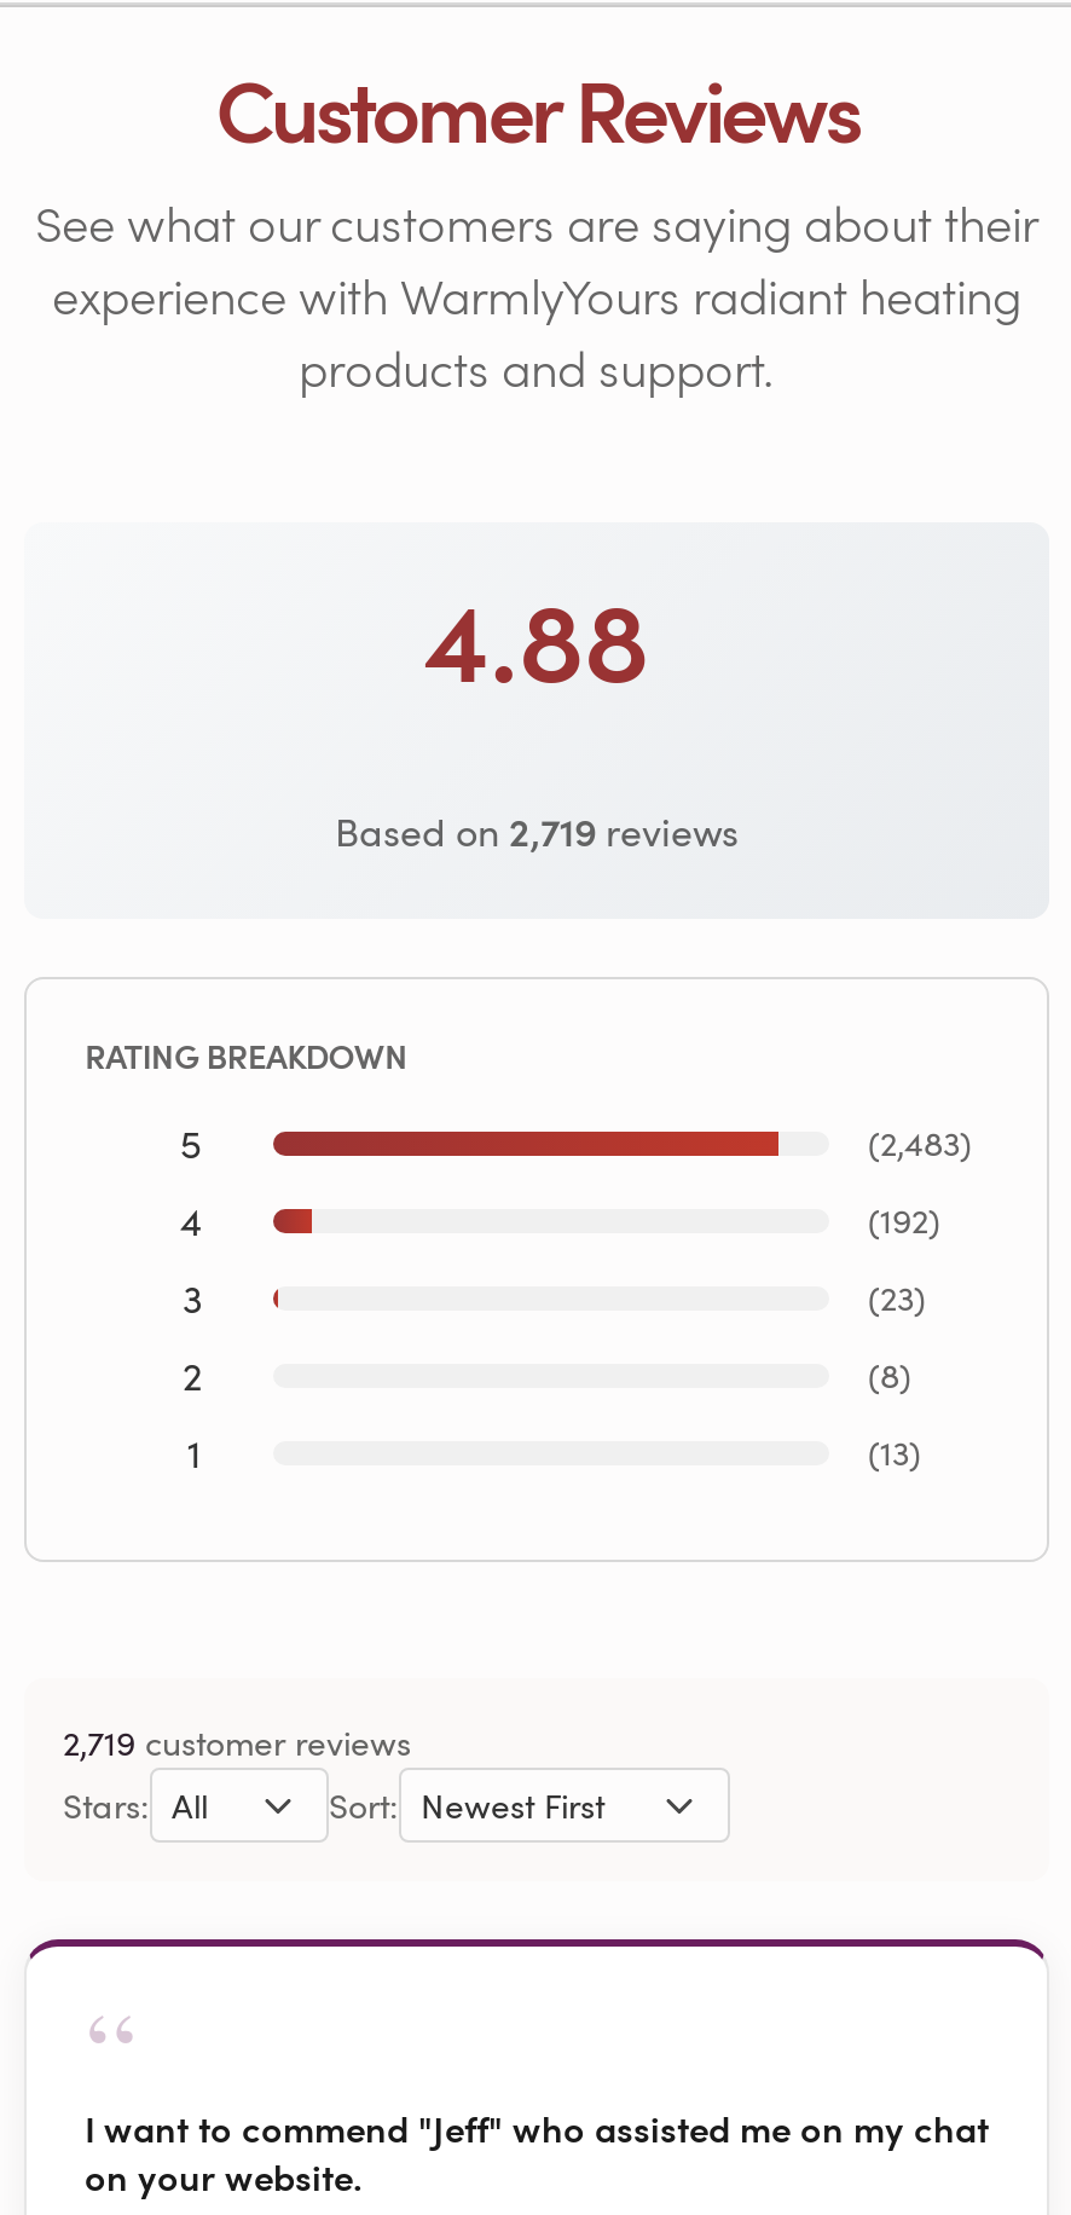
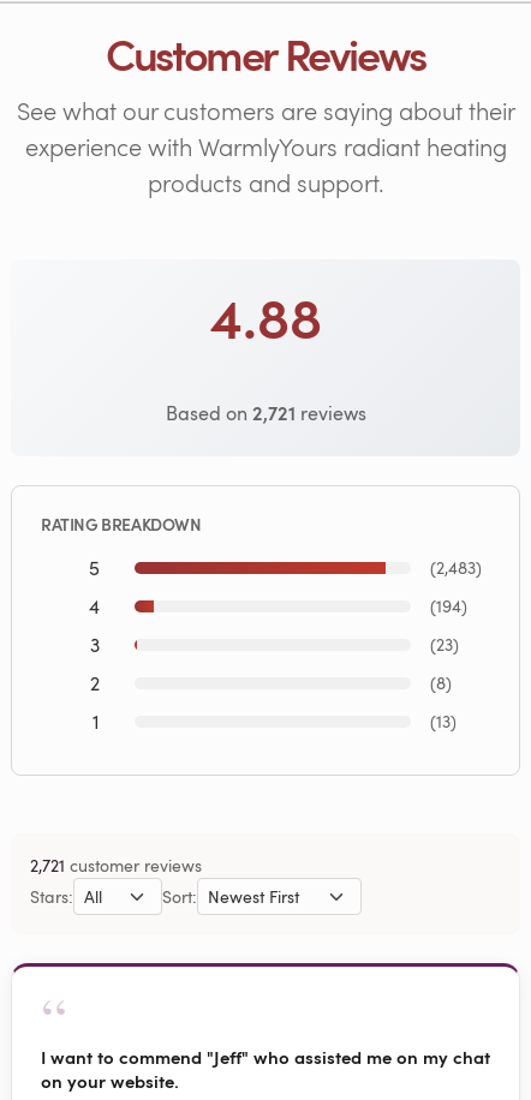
[335,802,739,857] Based on 2,719 reviews -> [165,398,366,426] Based on 2,721 reviews
[868,1197,940,1243] (192) -> [430,594,467,617] (194)
[63,1718,411,1764] 2,719 customer reviews -> [30,853,202,876] 2,721 customer reviews

